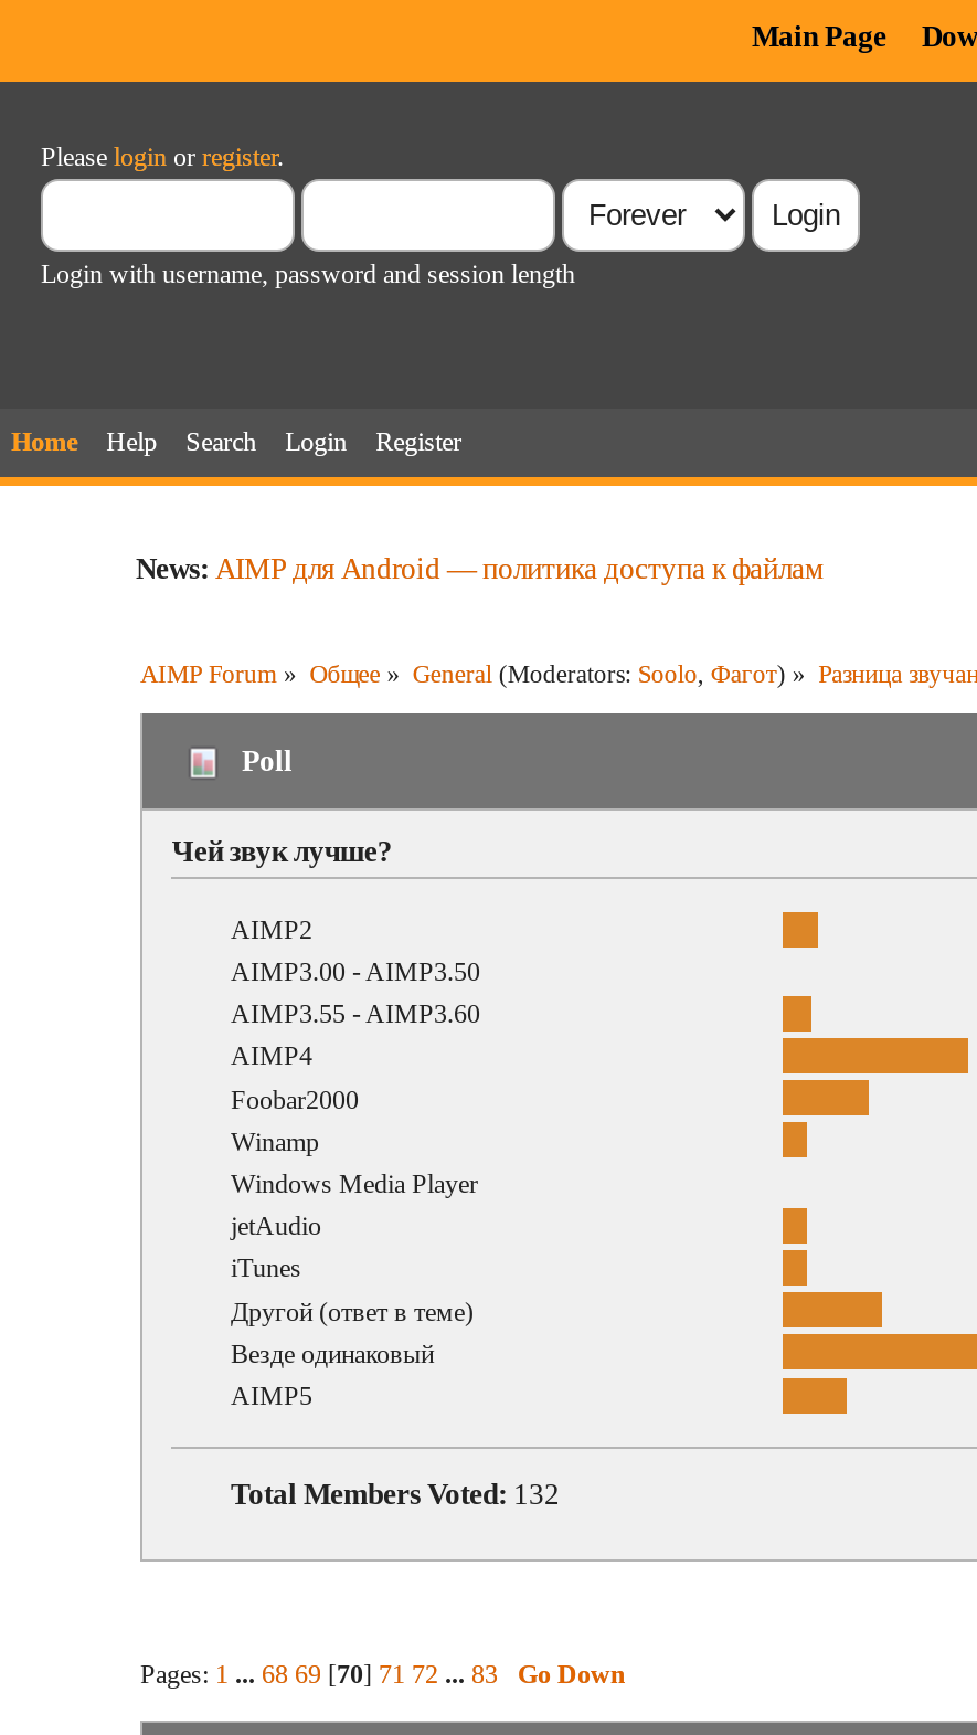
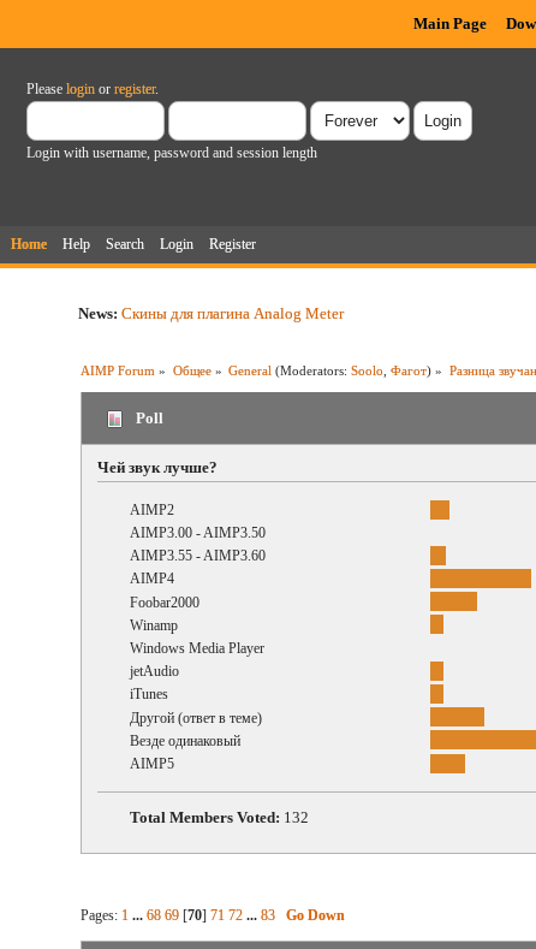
[136,552,822,585] News: AIMP для Android — политика доступа к файлам -> [78,304,344,322] News: Скины для плагина Analog Meter

